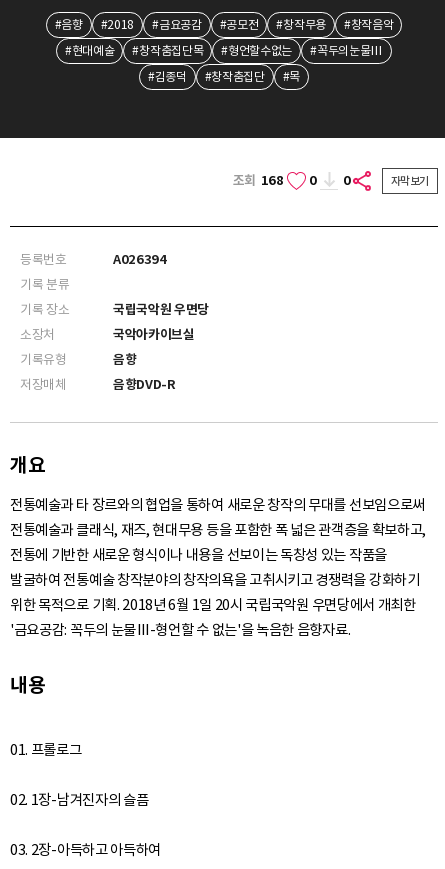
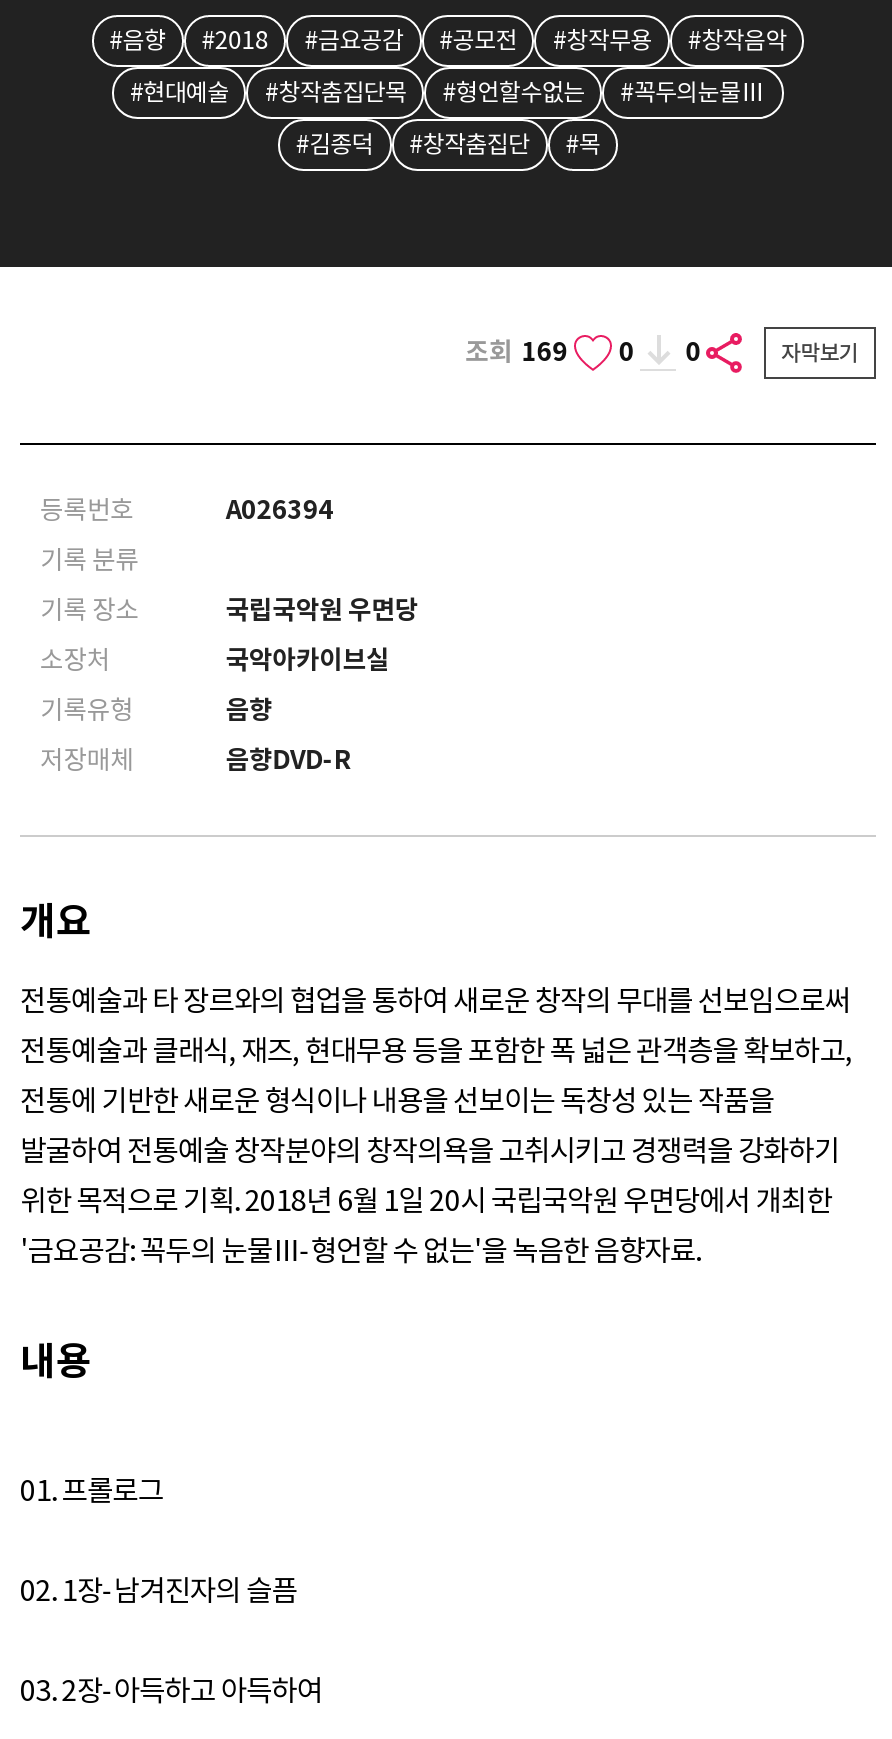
[233,172,350,189] 조회 168 0 0 -> [465,336,701,370] 조회 169 0 0

